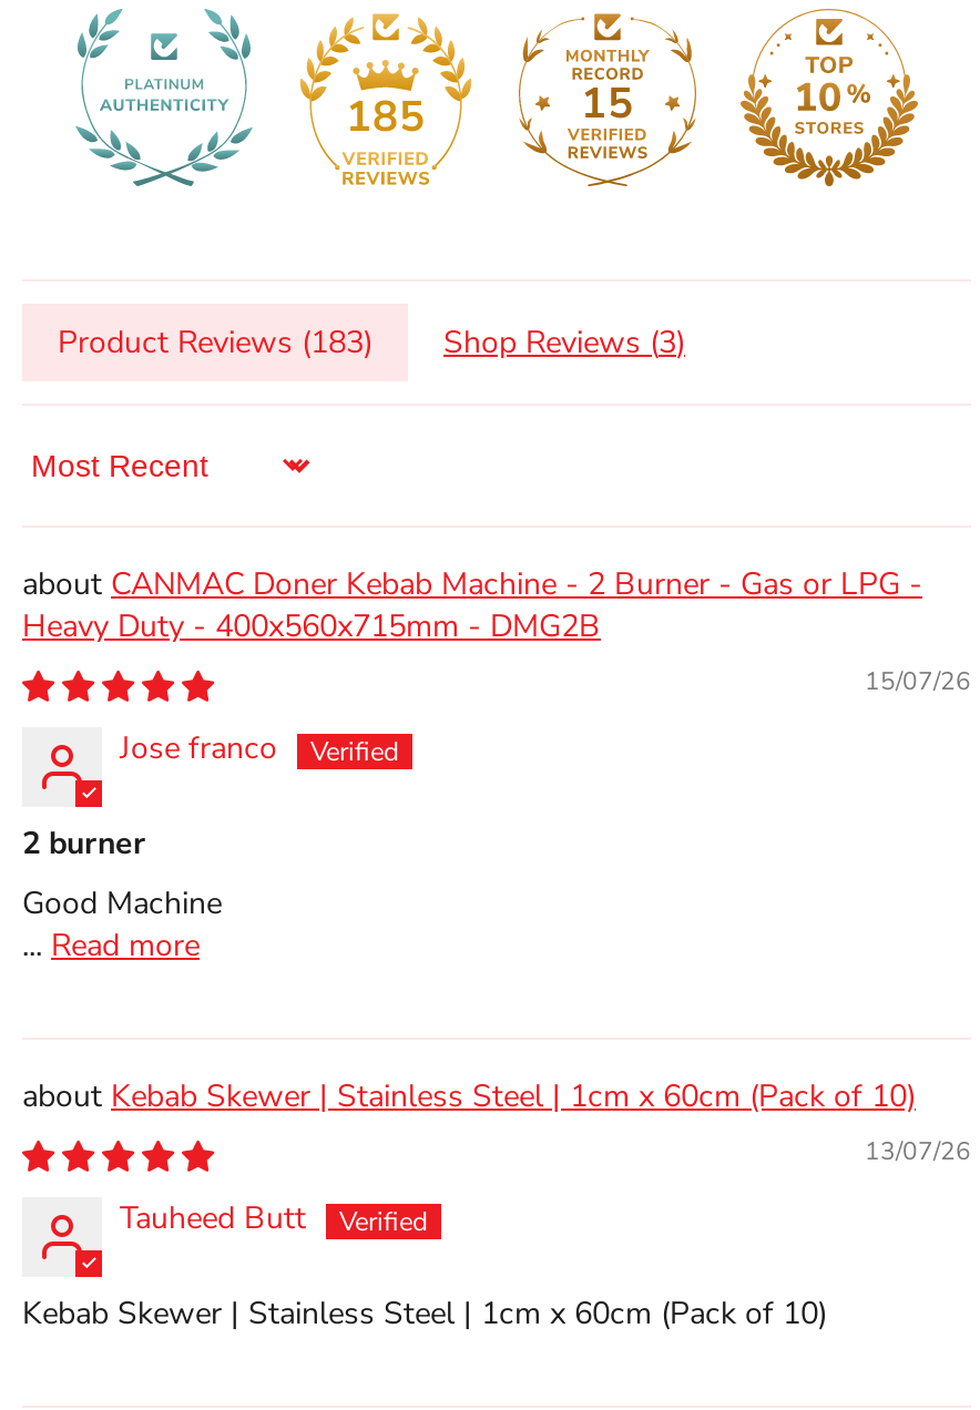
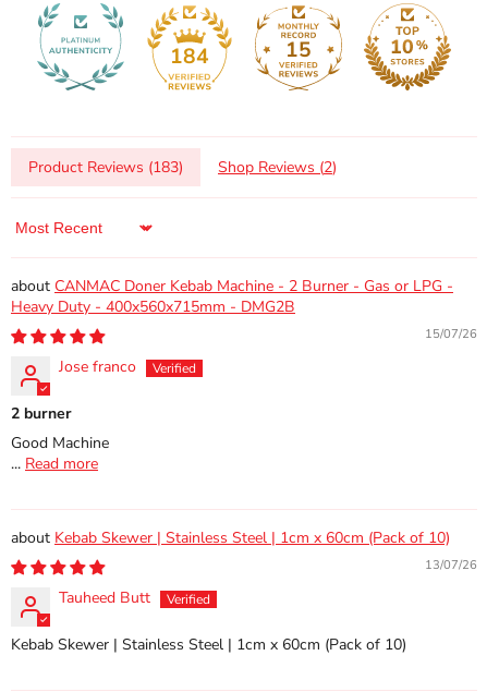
[346,88,426,145] 185 -> [170,42,209,70] 184
[58,320,685,362] Product Reviews (183) Shop Reviews (3) -> [28,156,337,177] Product Reviews (183) Shop Reviews (2)

